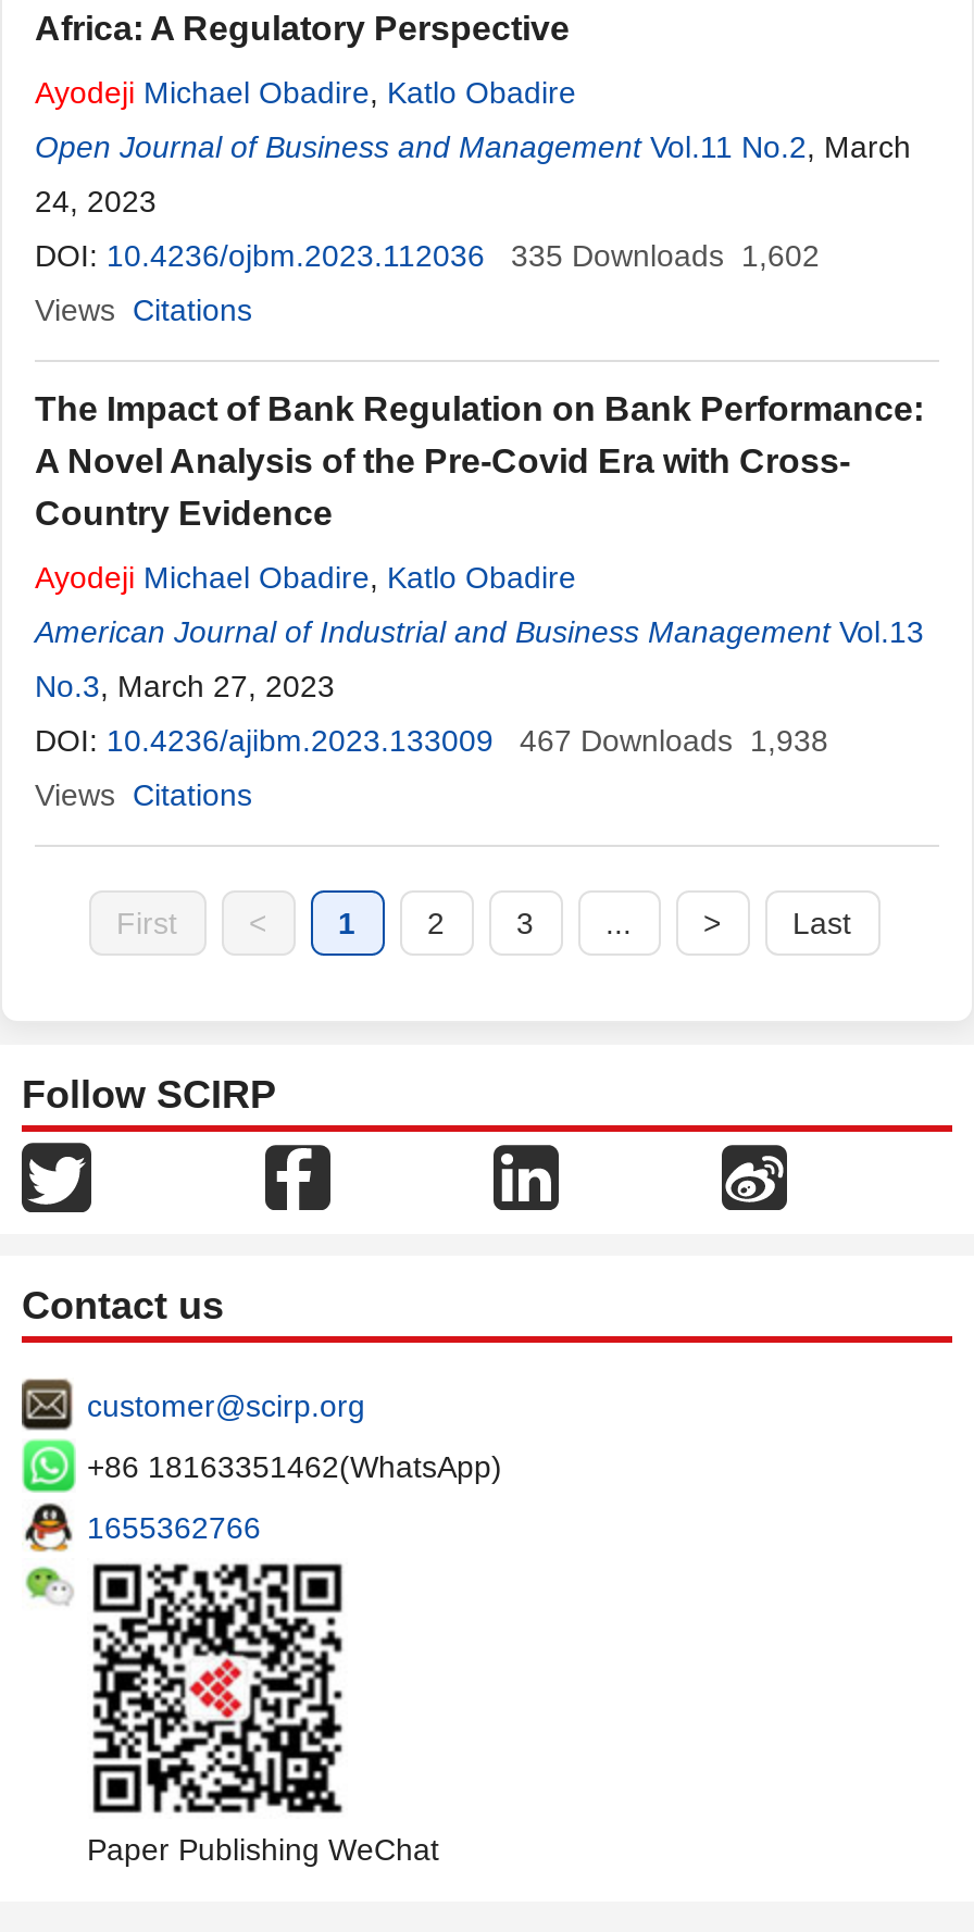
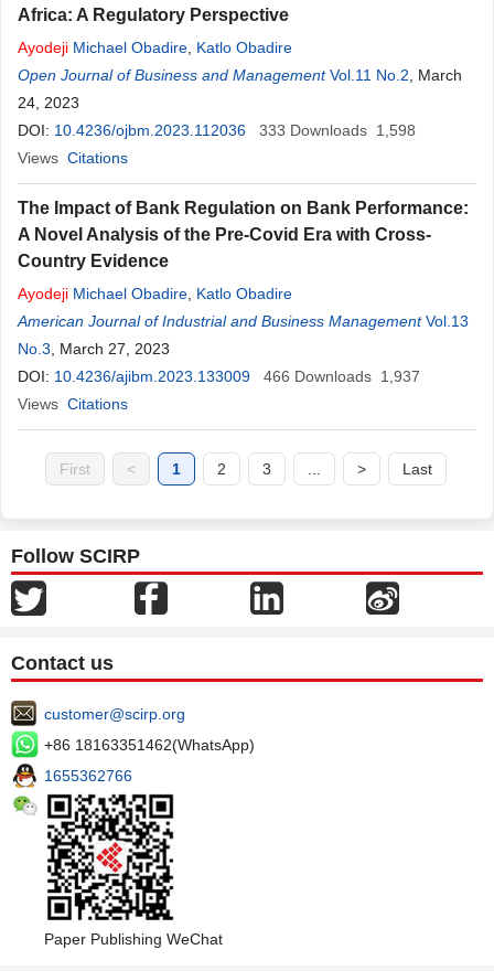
[35,238,820,273] DOI: 10.4236/ojbm.2023.112036 335 Downloads 1,602 -> [18,121,416,139] DOI: 10.4236/ojbm.2023.112036 333 Downloads 1,598
[35,723,828,758] DOI: 10.4236/ajibm.2023.133009 467 Downloads 1,938 -> [18,367,420,385] DOI: 10.4236/ajibm.2023.133009 466 Downloads 1,937

